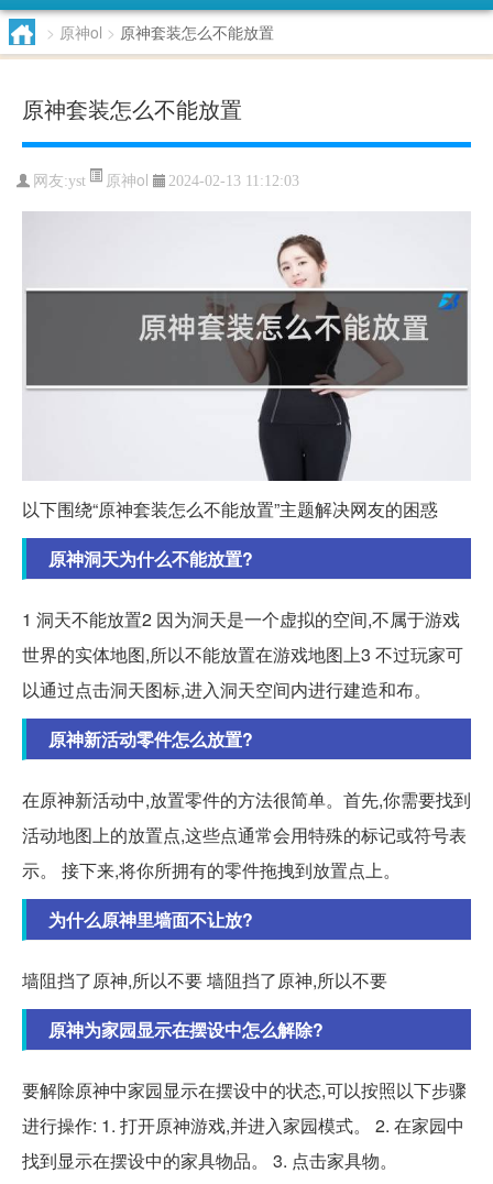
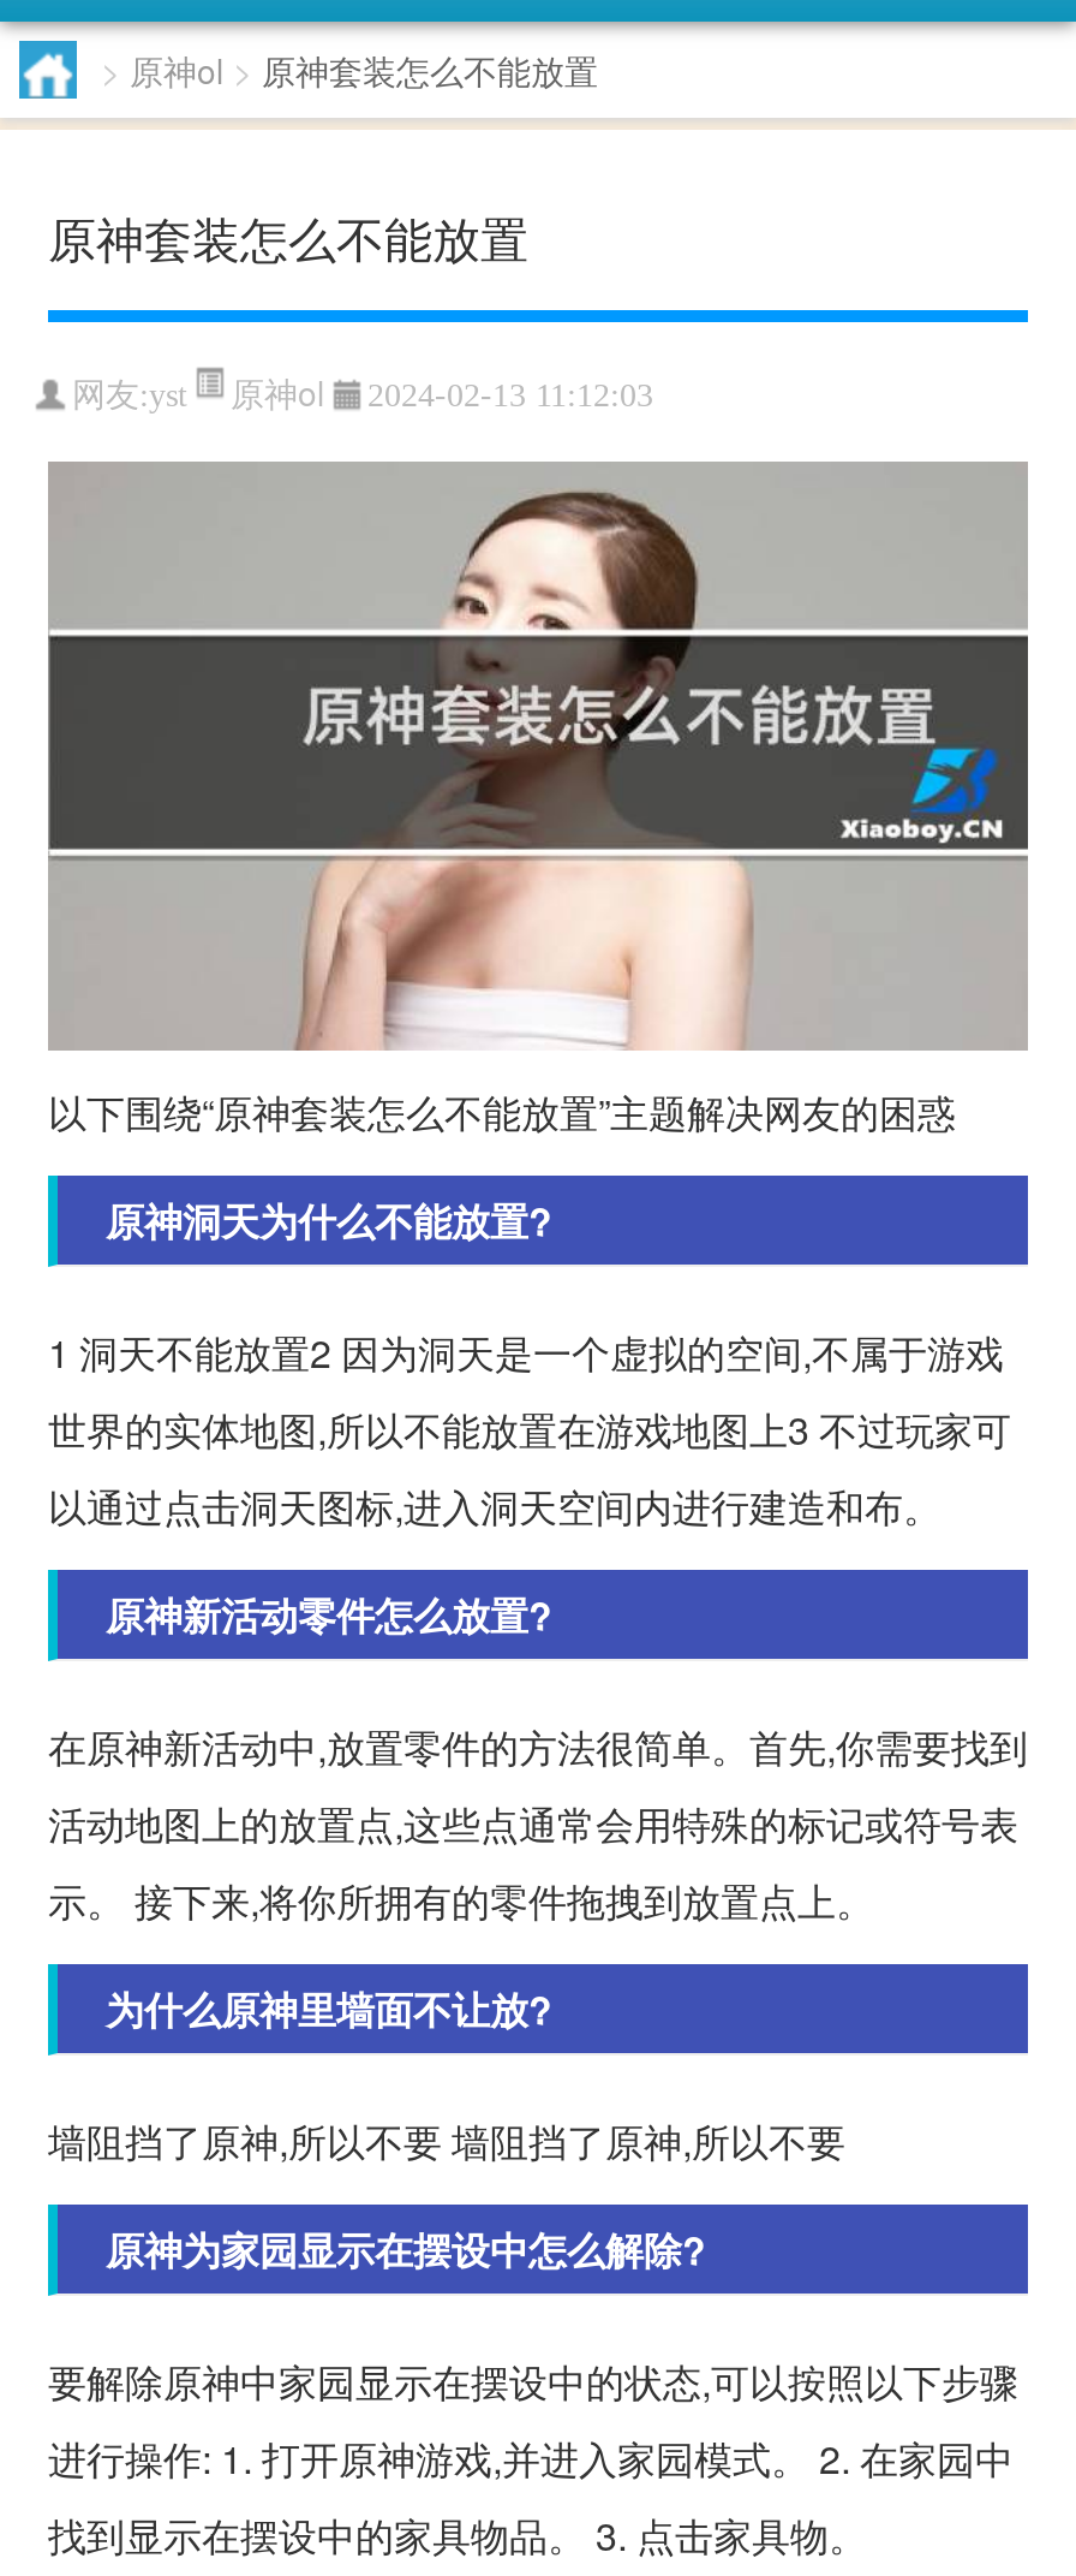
[23,212,471,482] [image] -> [48,462,1030,1053] [image]

